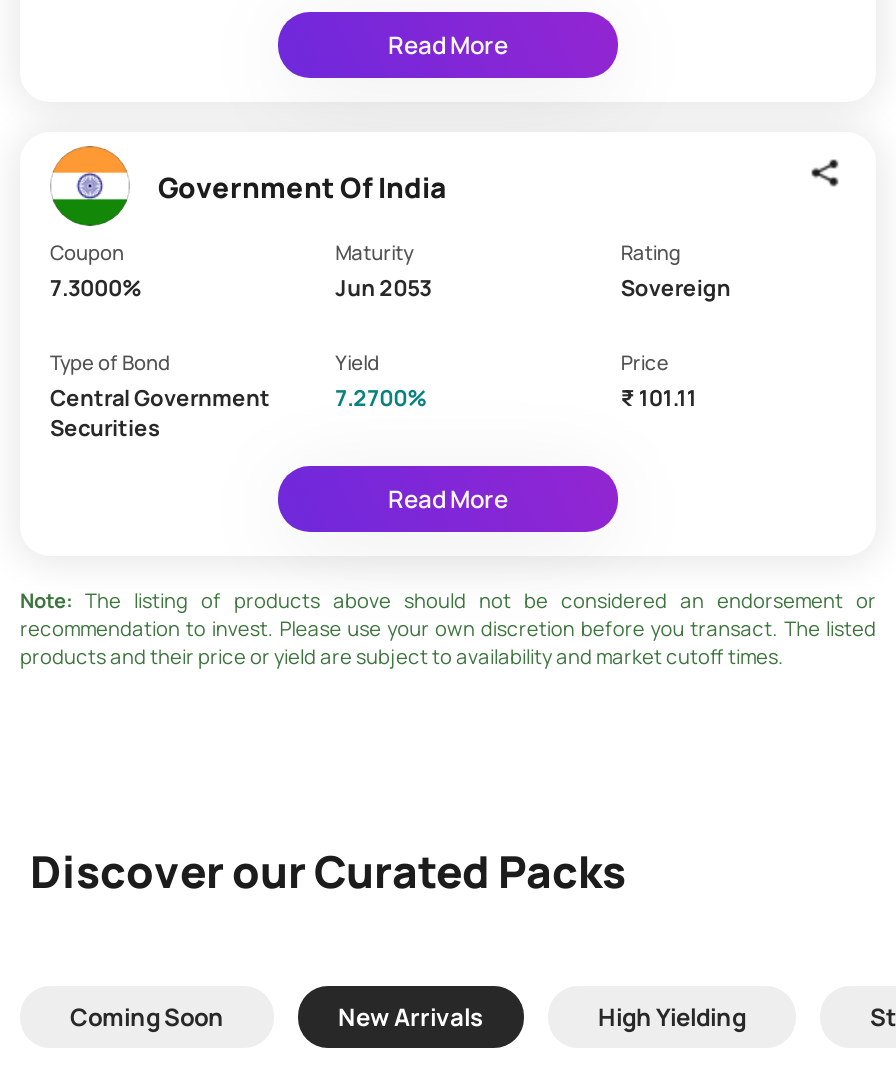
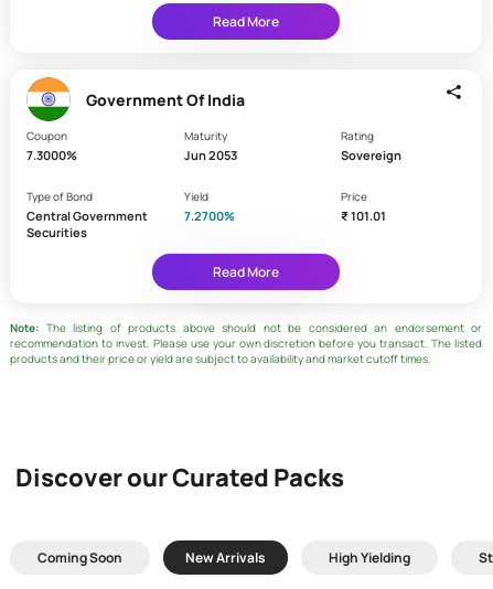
[621,382,697,412] ₹ 101.11 -> [341,207,386,224] ₹ 101.01

